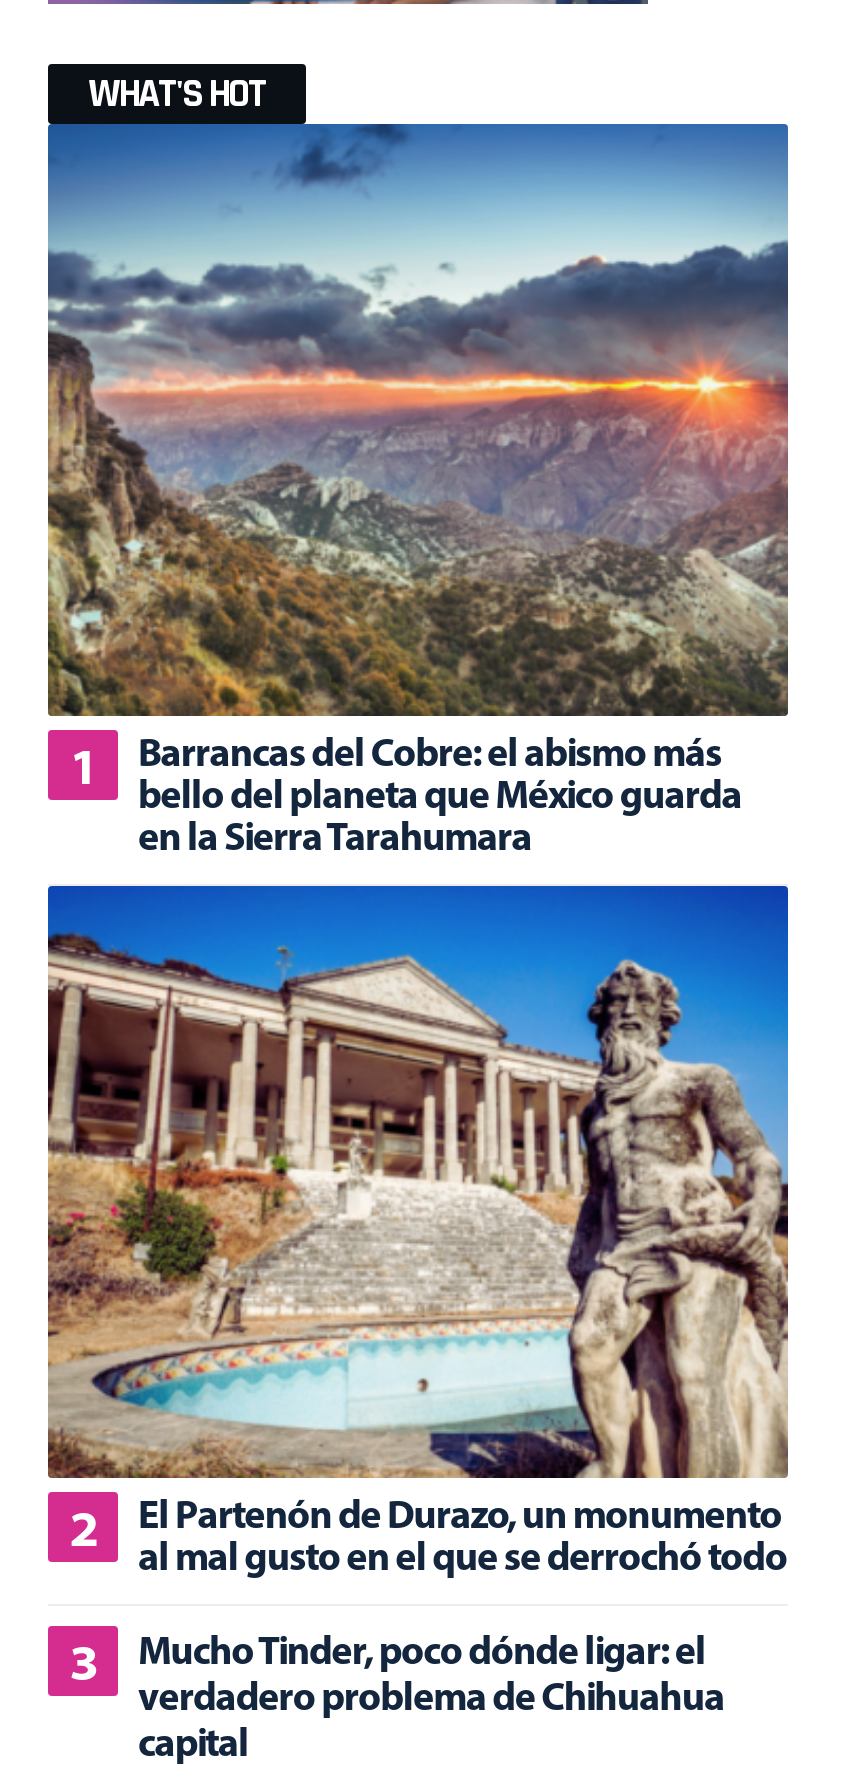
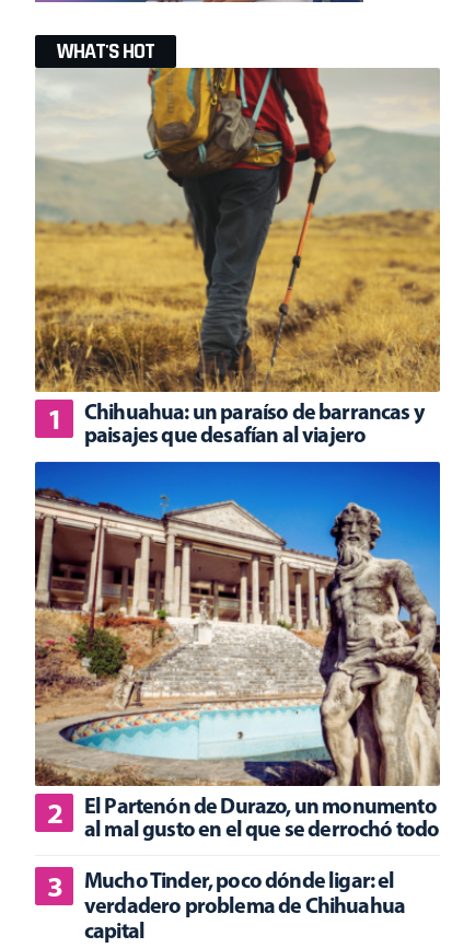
[46,122,790,860] [image] | Barrancas del Cobre: el abismo más | bello del planeta que México guarda | en la Sierra Tarahumara -> [35,67,441,448] [image] | Chihuahua: un paraíso de barrancas y | paisajes que desafían al viajero

